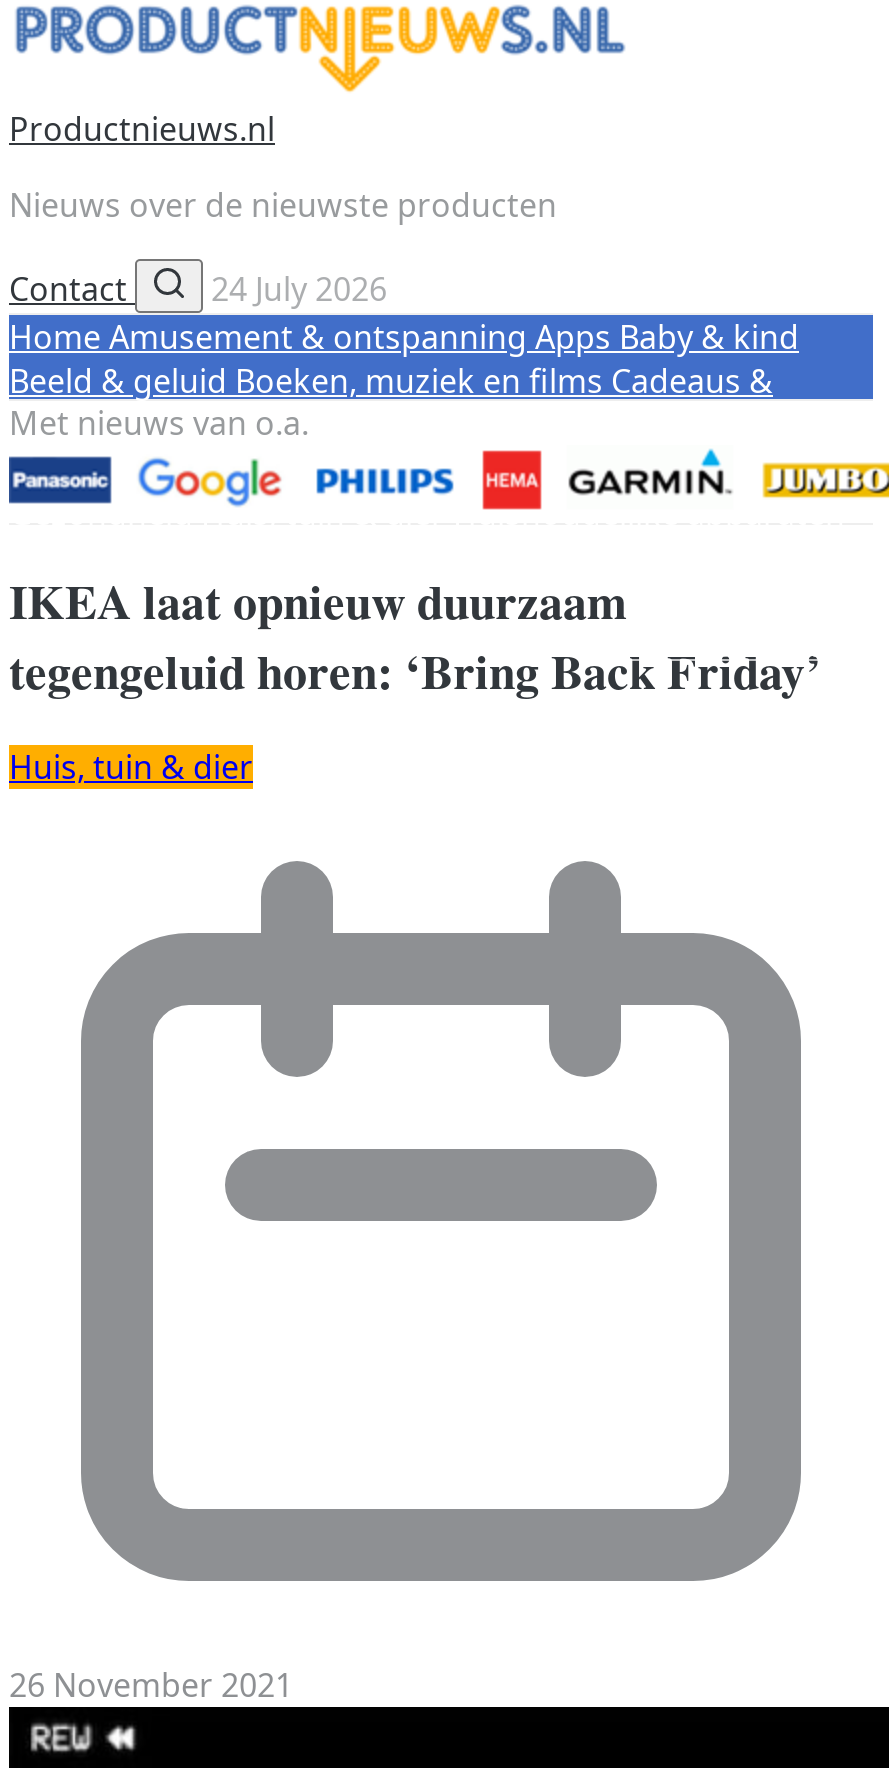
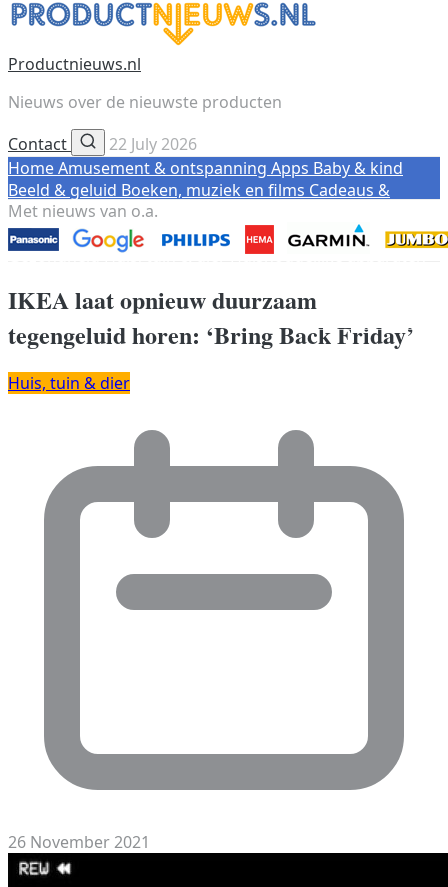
[9,267,387,311] Contact 24 July 2026 -> [8,133,197,155] Contact 22 July 2026

